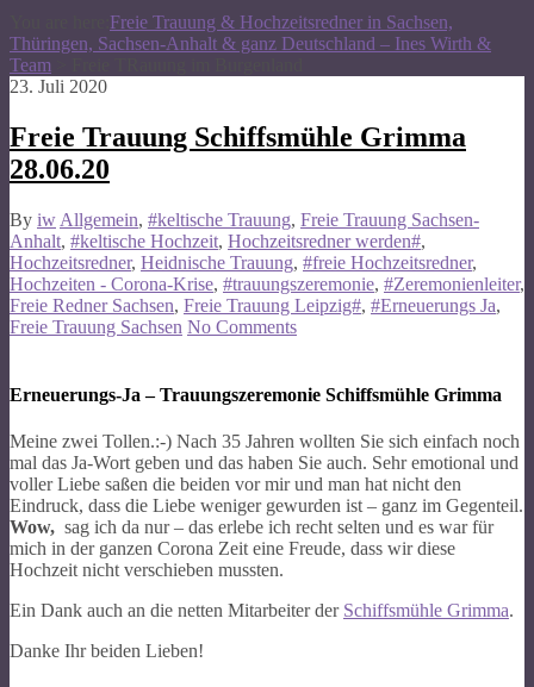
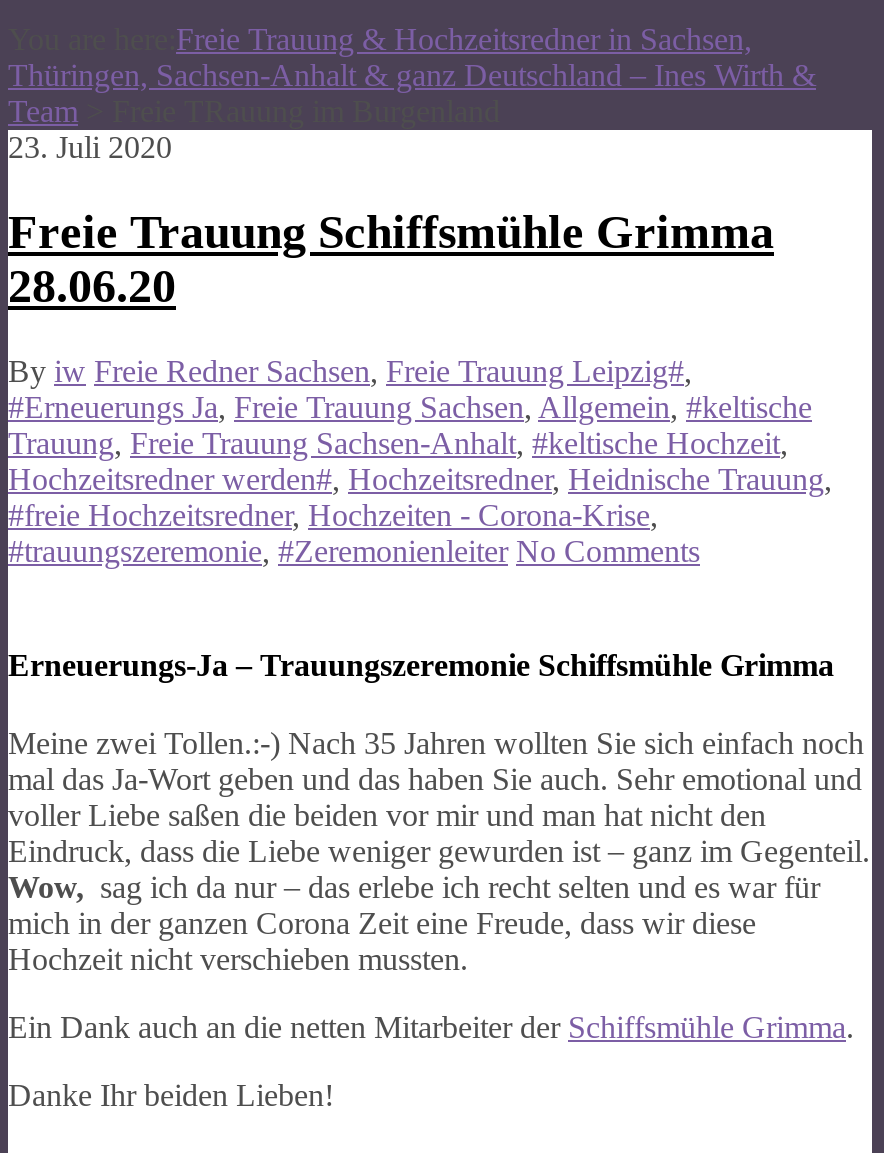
[10,209,524,336] By iw Allgemein, #keltische Trauung, Freie Trauung Sachsen- | Anhalt, #keltische Hochzeit, Hochzeitsredner werden#, | Hochzeitsredner, Heidnische Trauung, #freie Hochzeitsredner, | Hochzeiten - Corona-Krise, #trauungszeremonie, #Zeremonienleiter, | Freie Redner Sachsen, Freie Trauung Leipzig#, #Erneuerungs Ja, | Freie Trauung Sachsen No Comments -> [8,353,832,567] By iw Freie Redner Sachsen, Freie Trauung Leipzig#, | #Erneuerungs Ja, Freie Trauung Sachsen, Allgemein, #keltische | Trauung, Freie Trauung Sachsen-Anhalt, #keltische Hochzeit, | Hochzeitsredner werden#, Hochzeitsredner, Heidnische Trauung, | #freie Hochzeitsredner, Hochzeiten - Corona-Krise, | #trauungszeremonie, #Zeremonienleiter No Comments

